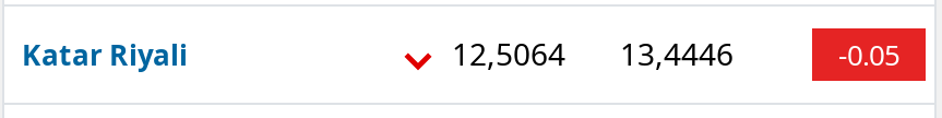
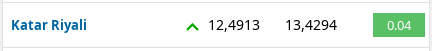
[452,34,565,75] 12,5064 -> [208,15,260,34] 12,4913
[620,34,734,75] 13,4446 -> [285,15,337,34] 13,4294
[838,36,899,75] -0.05 -> [387,16,411,34] 0.04

